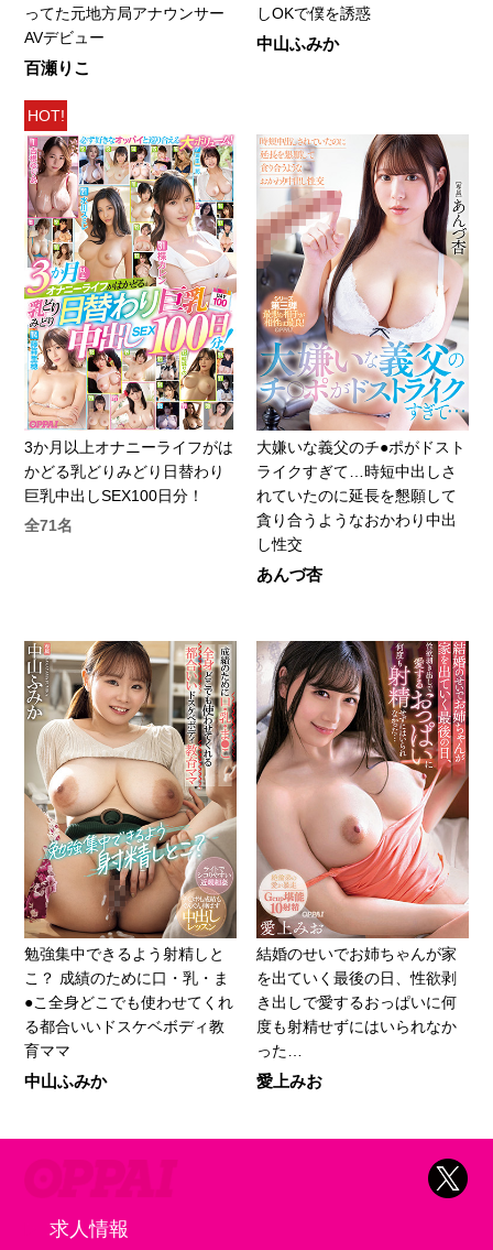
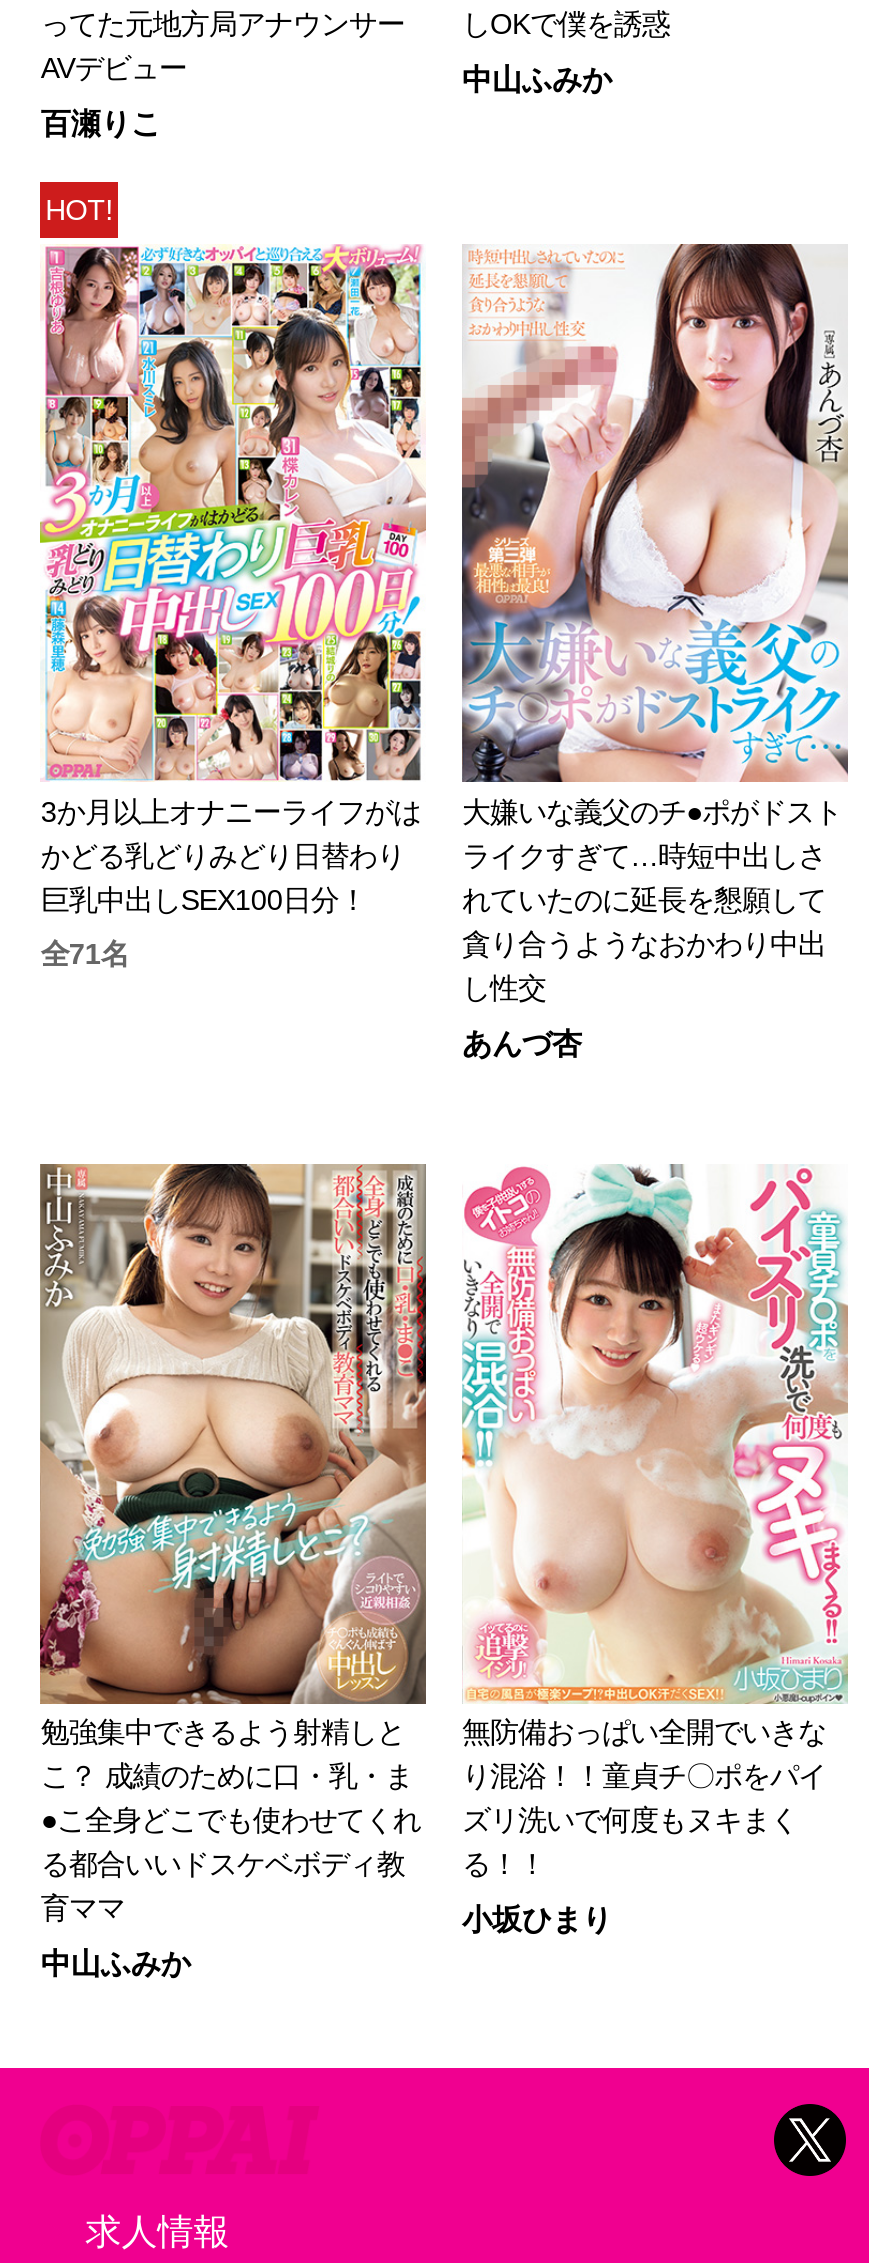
[255,640,470,1060] [image] | 結婚のせいでお姉ちゃんが家 | を出ていく最後の日、性欲剥 | き出しで愛するおっぱいに何 | 度も射精せずにはいられなか | った… -> [462,1164,848,1880] [image] | 無防備おっぱい全開でいきな | り混浴！！童貞チ〇ポをパイ | ズリ洗いで何度もヌキまく | る！！
[256,1072,322,1091] 愛上みお -> [462,1902,612,1936] 小坂ひまり

